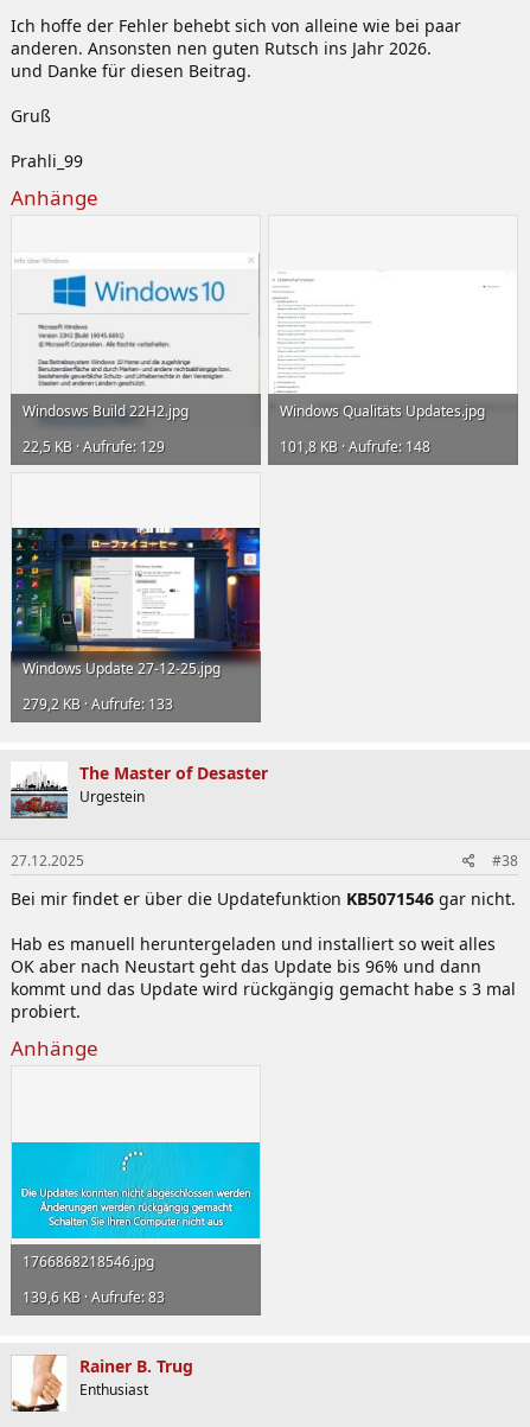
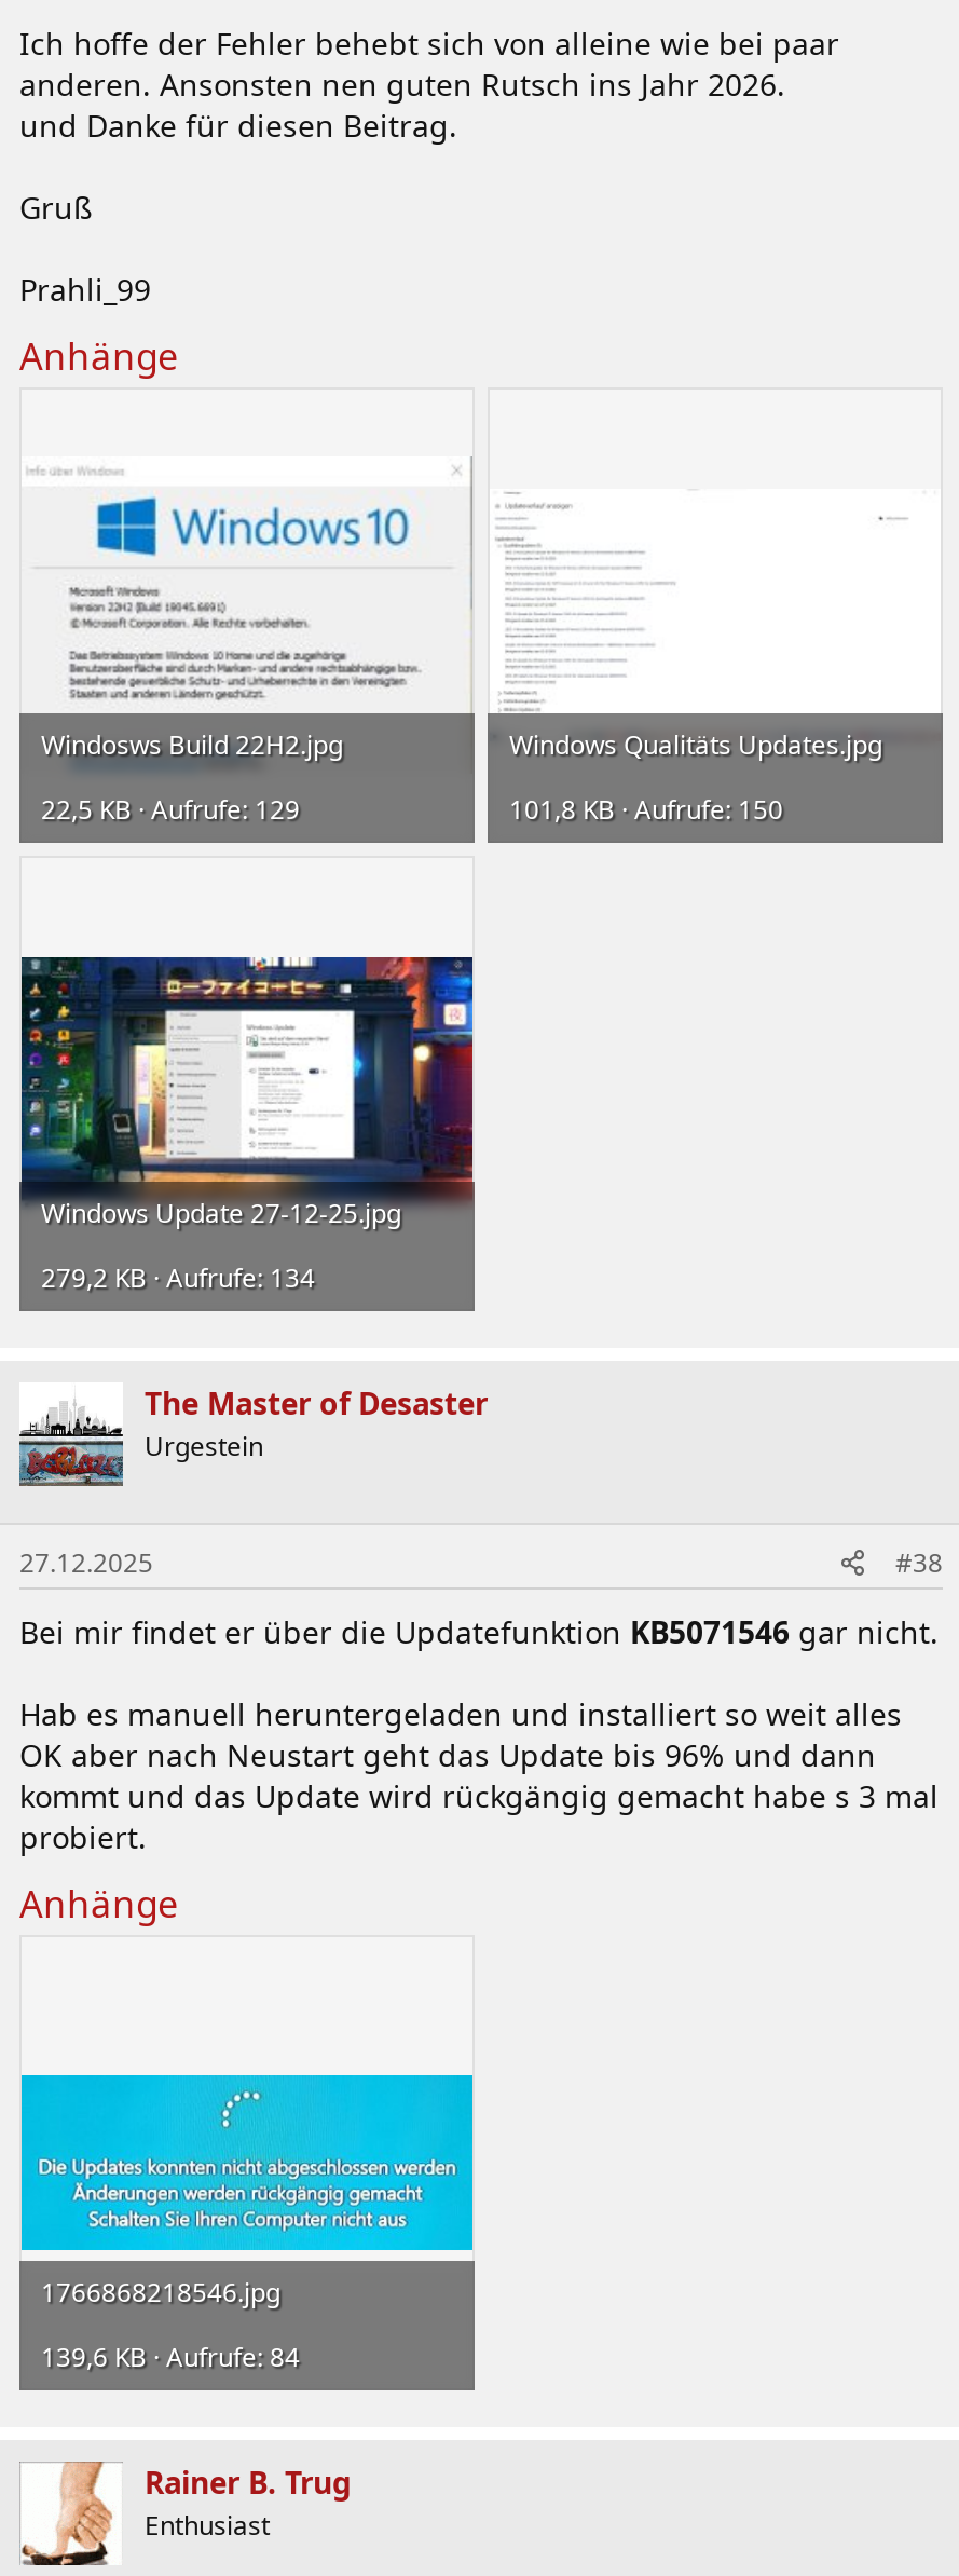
[280,437,430,457] 101,8 KB · Aufrufe: 148 -> [509,791,783,828] 101,8 KB · Aufrufe: 150
[23,694,173,714] 279,2 KB · Aufrufe: 133 -> [41,1259,315,1296] 279,2 KB · Aufrufe: 134
[23,1287,165,1307] 139,6 KB · Aufrufe: 83 -> [41,2339,300,2375] 139,6 KB · Aufrufe: 84

